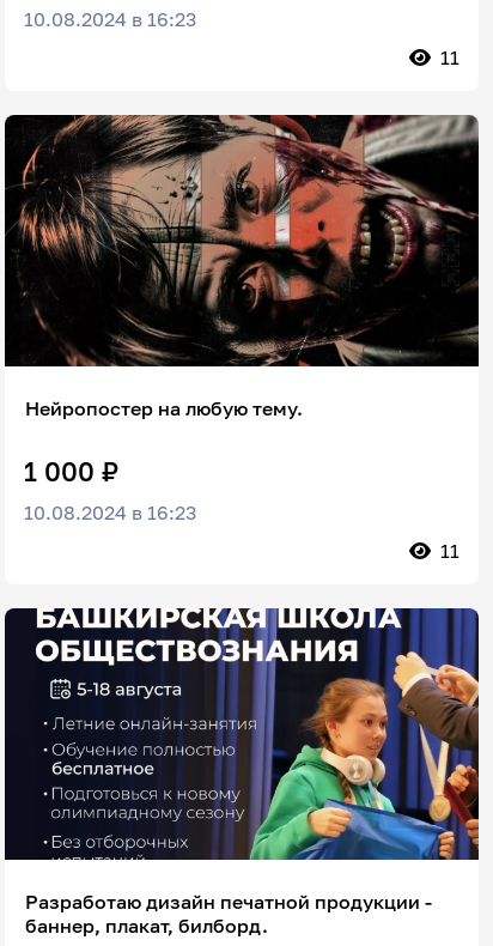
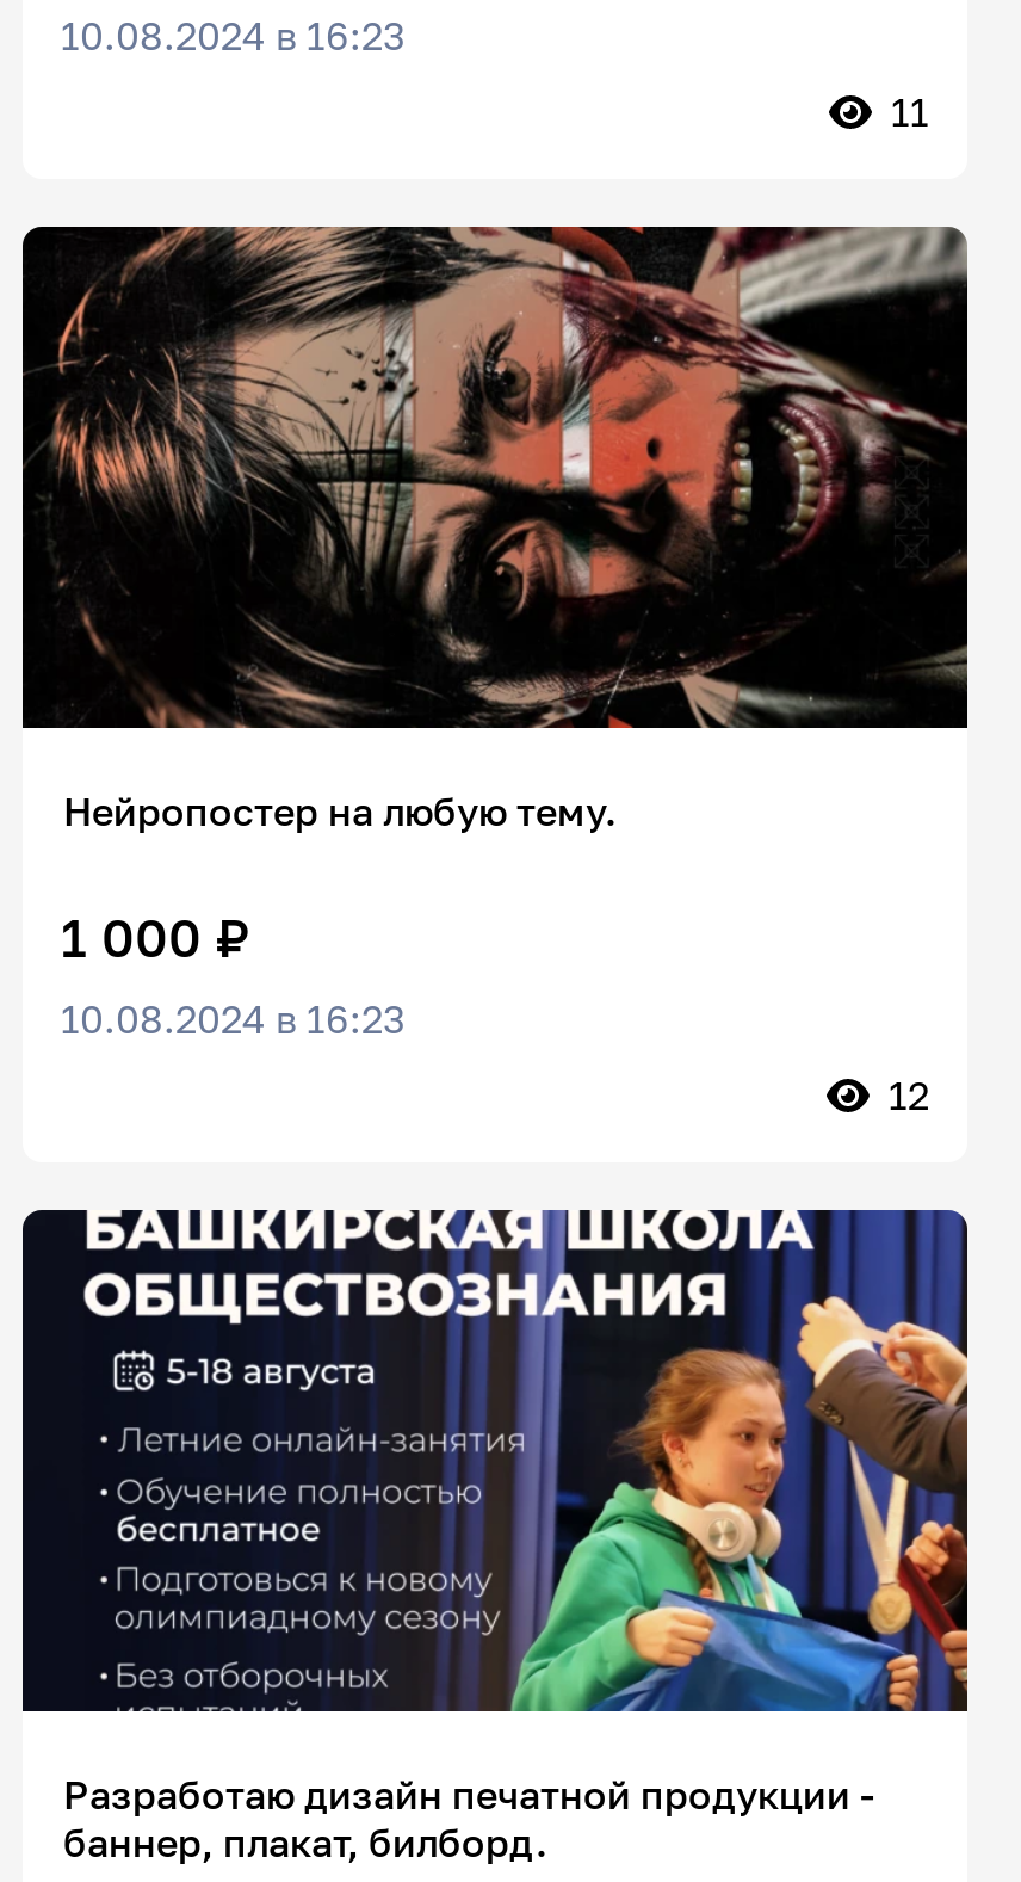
[431,539,459,563] 11 -> [870,1072,929,1119] 12

